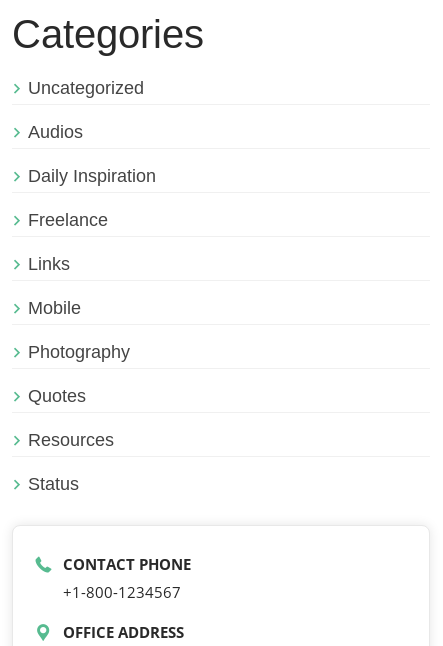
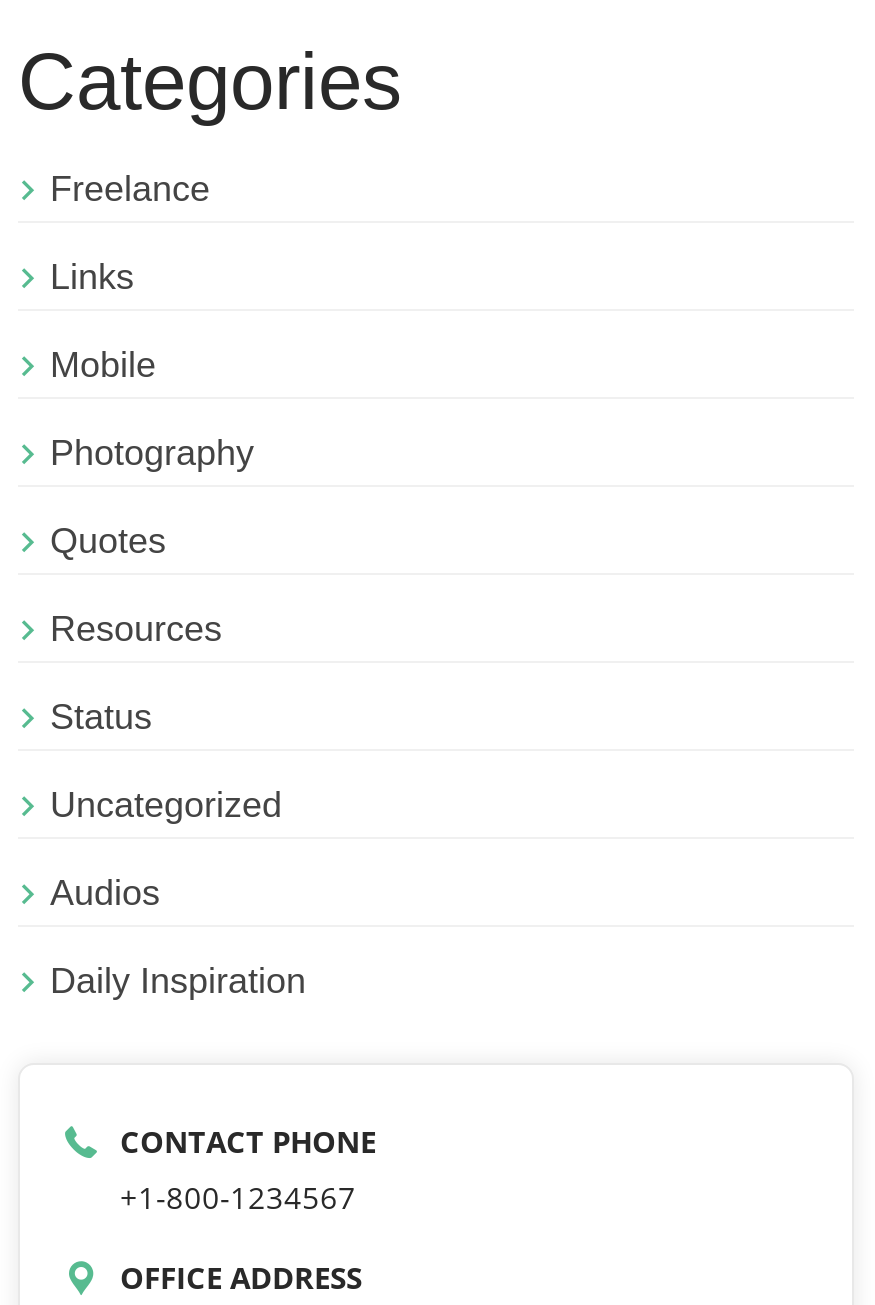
moved [28,78,156,186] -> [50,785,306,1001]: Uncategorized | Audios | Daily Inspiration
moved [28,210,130,494] -> [50,169,254,737]: Freelance | Links | Mobile | Photography | Quotes | Resources | Status

